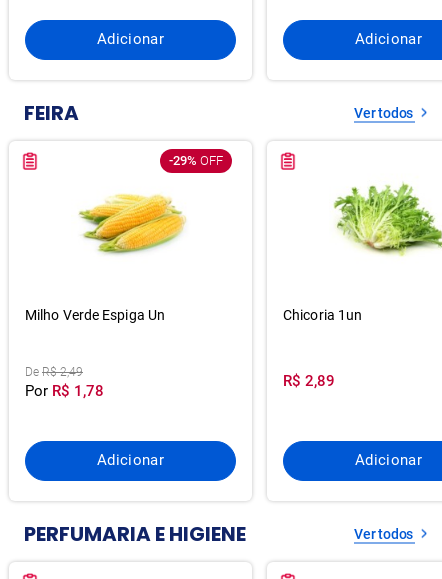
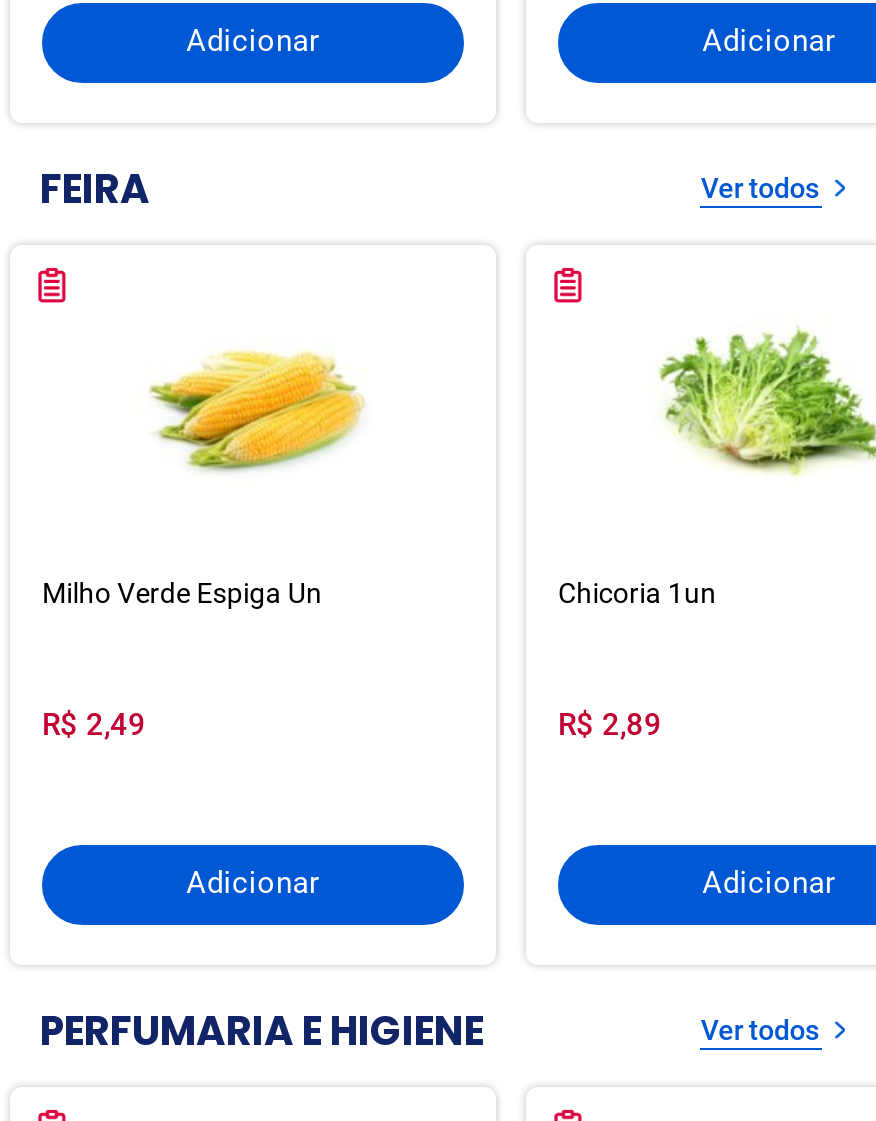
[169,153,223,168] -29% OFF -> none
[25,365,104,400] De R$ 2,49 | Por R$ 1,78 -> [42,706,146,742] R$ 2,49

